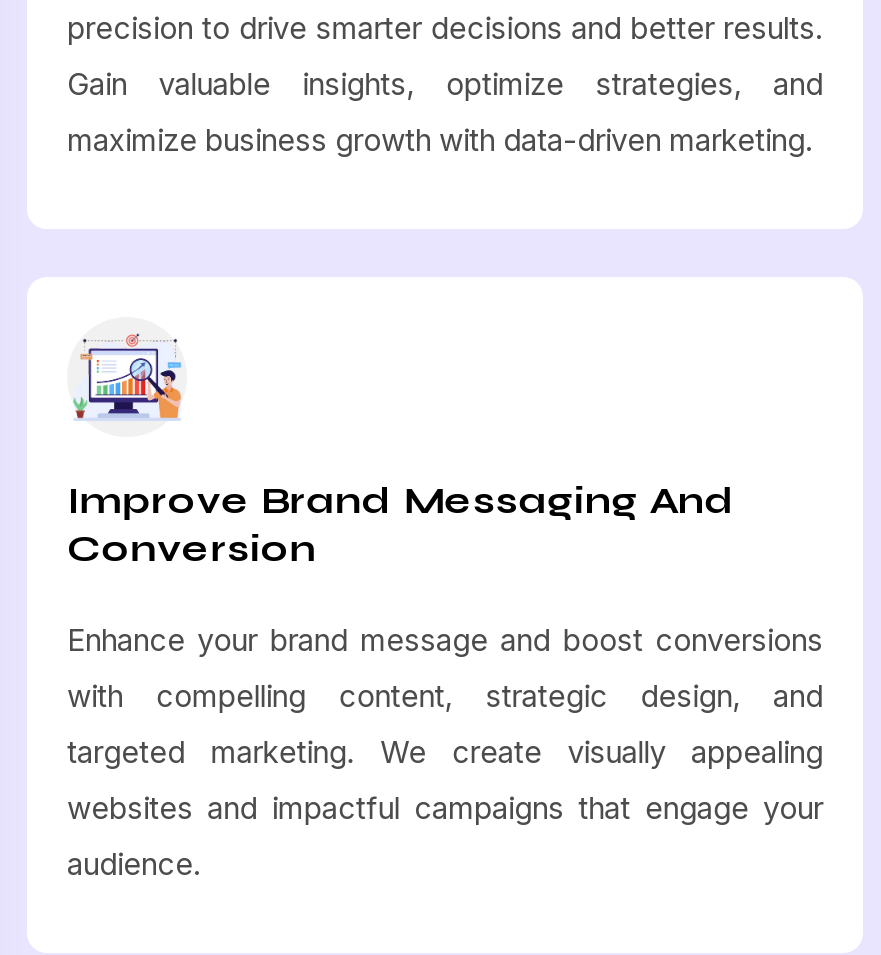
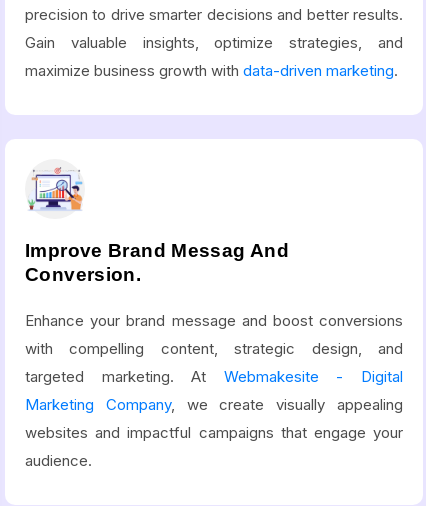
[67,477,736,571] Improve Brand Messaging And | Conversion -> [25,240,289,285] Improve Brand Messag And | Conversion.
[67,733,823,771] targeted marketing. We create visually appealing -> [25,367,403,414] targeted marketing. At Webmakesite - Digital | Marketing Company, we create visually appealing

